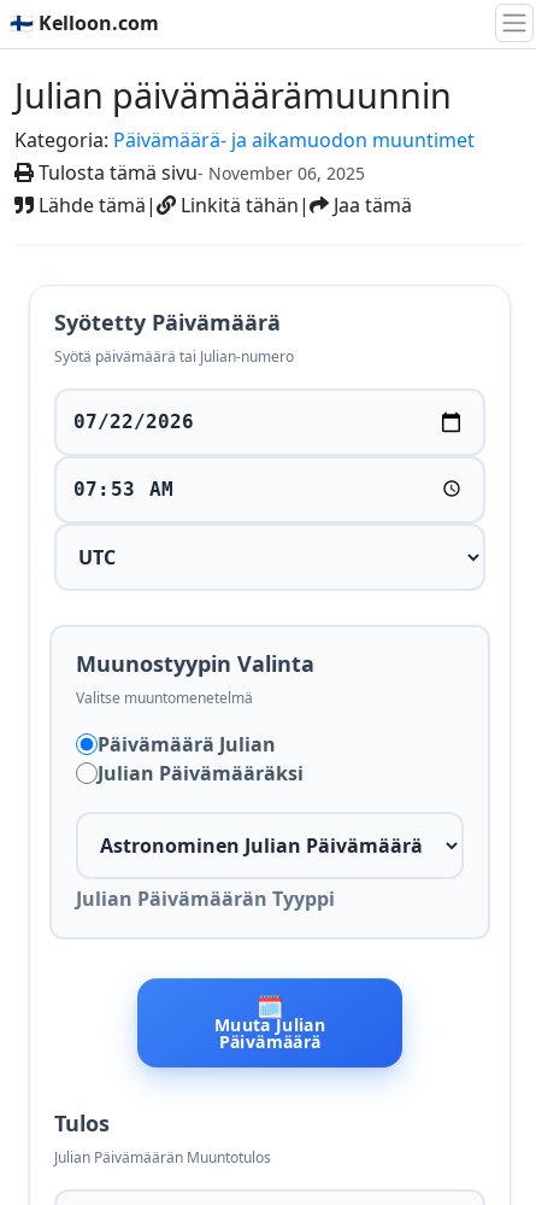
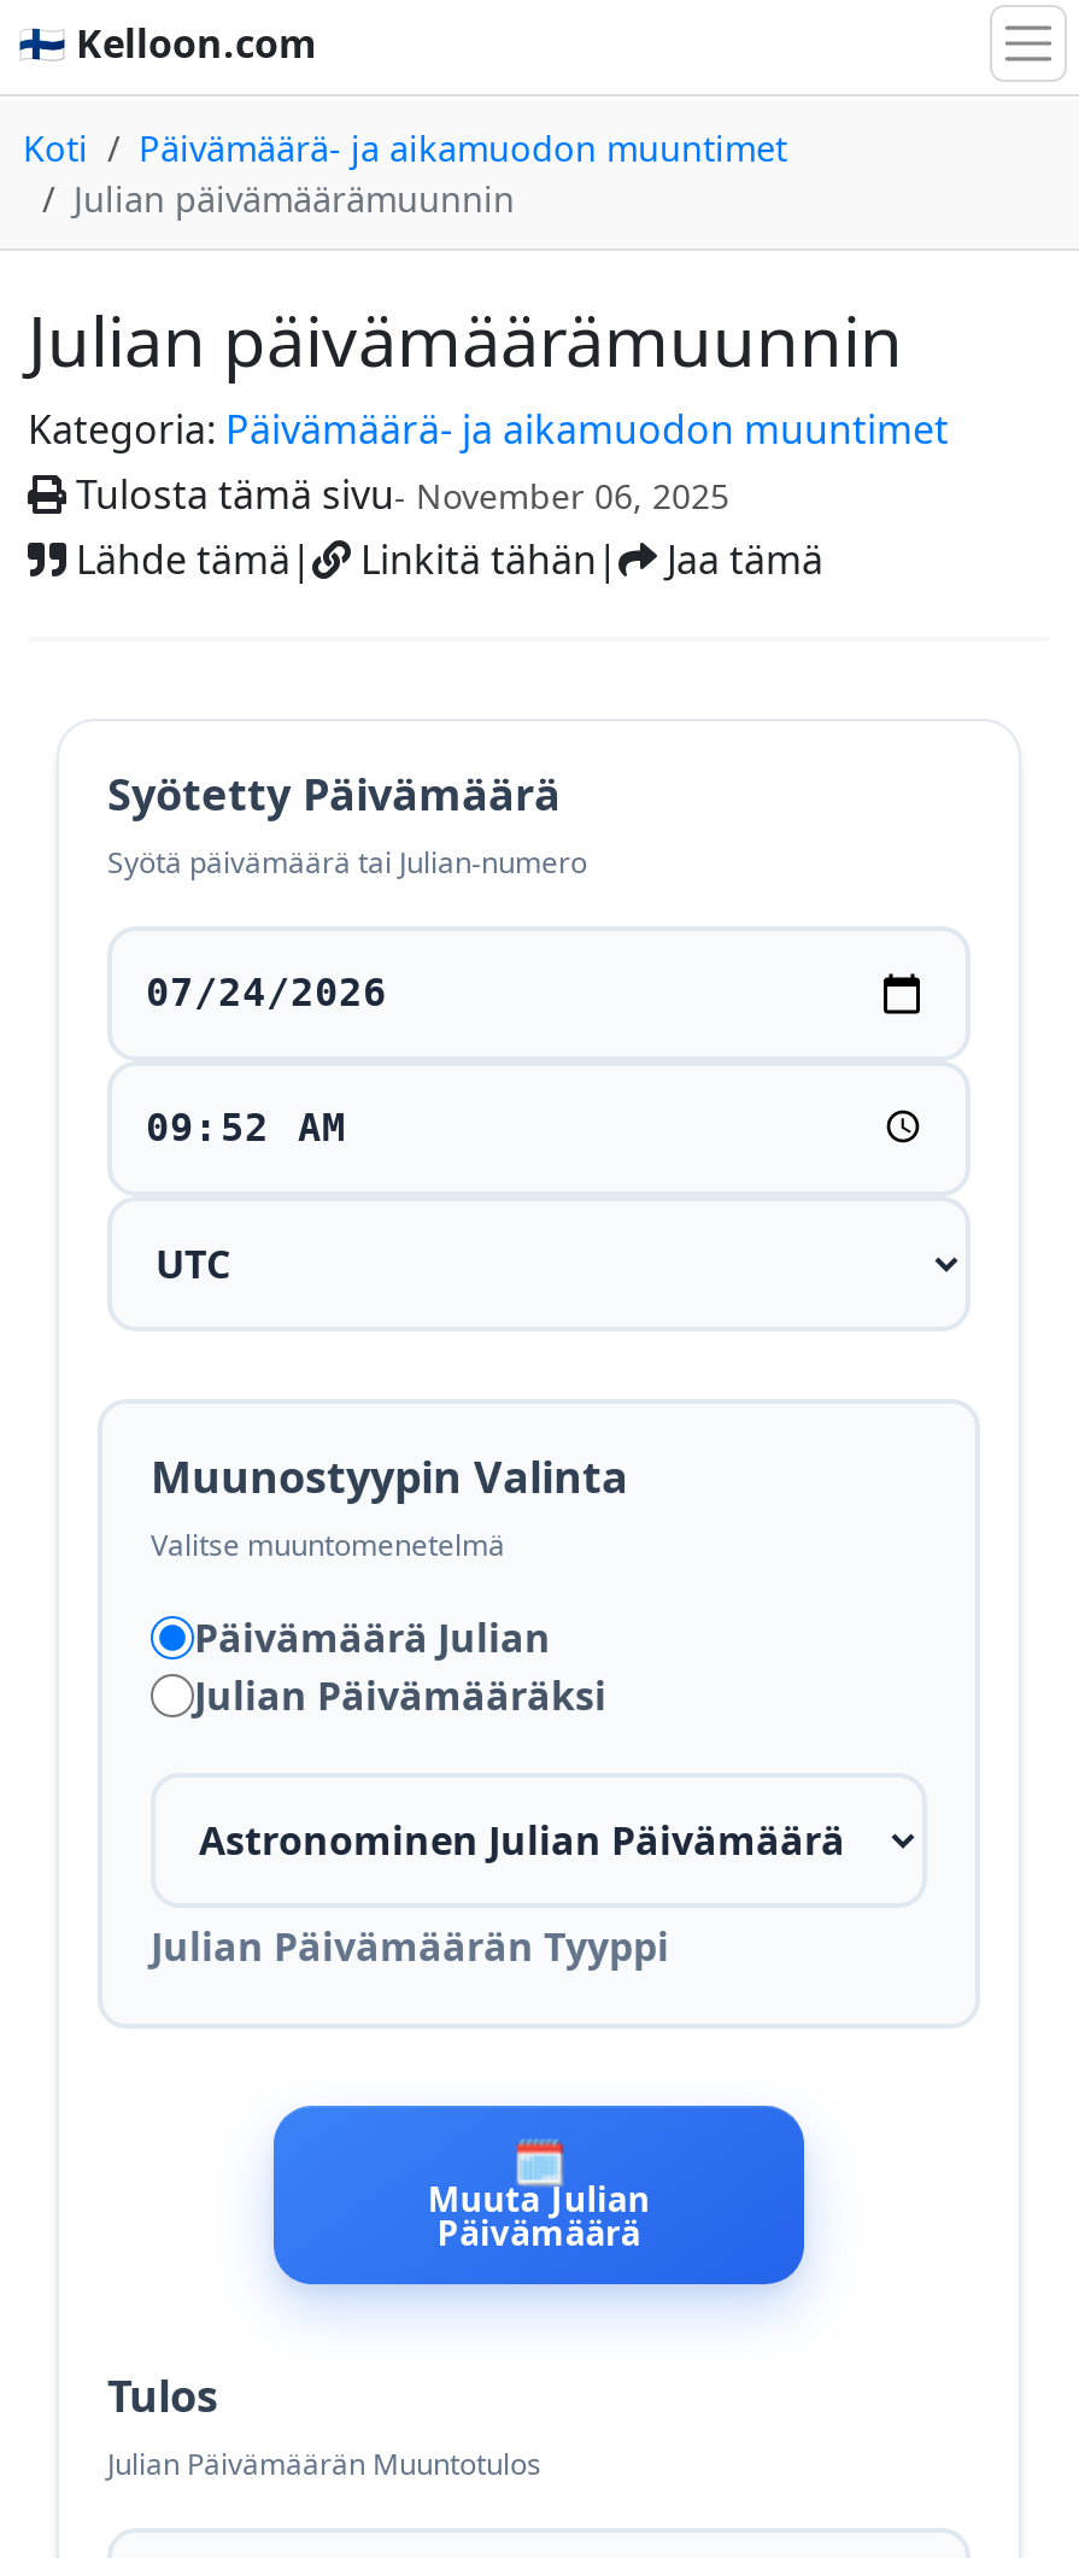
none -> [23,125,787,222] Koti | Päivämäärä- ja aikamuodon muuntimet | Julian päivämäärämuunnin

